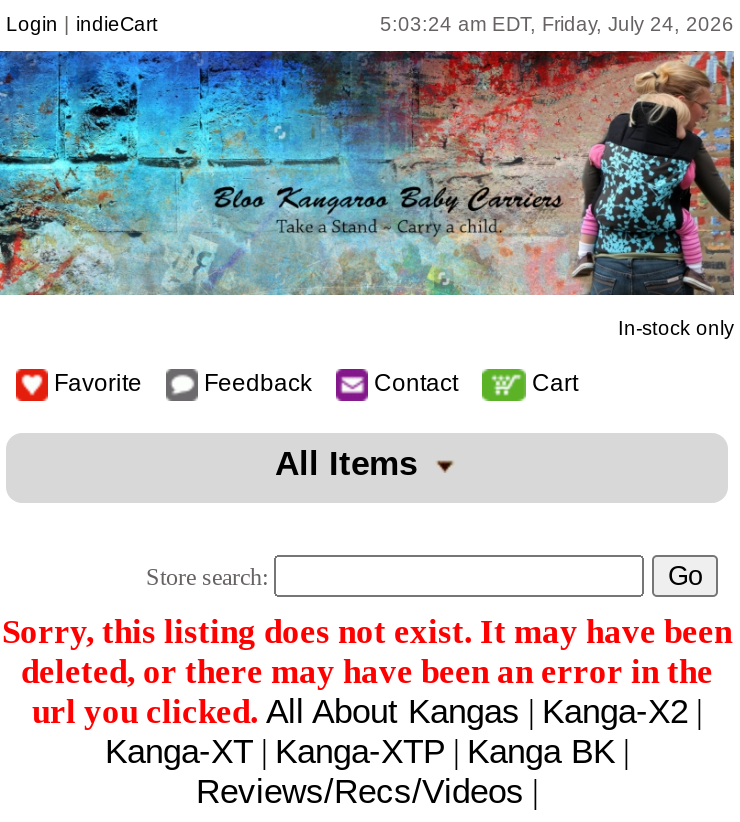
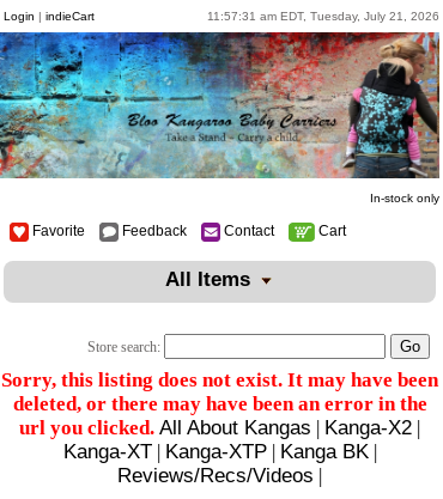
[380,13,734,35] 5:03:24 am EDT, Friday, July 24, 2026 -> [207,10,439,23] 11:57:31 am EDT, Tuesday, July 21, 2026

